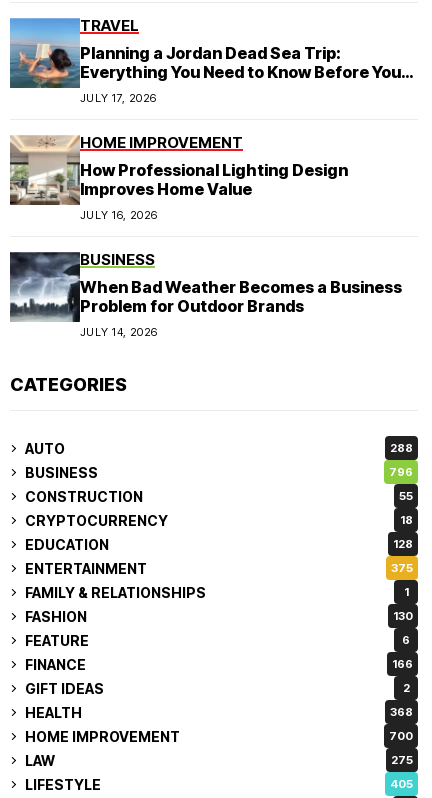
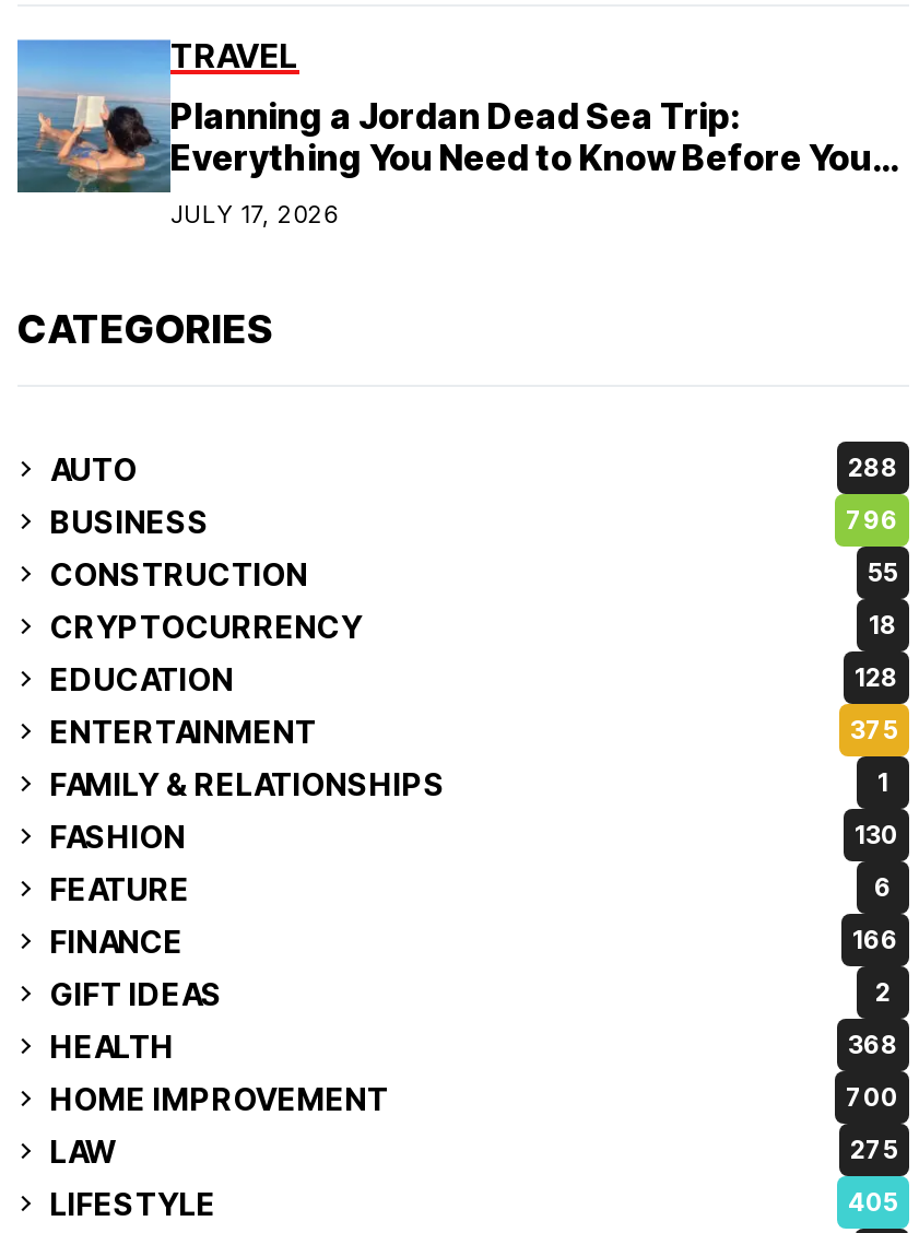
[9,133,402,339] [image] | HOME IMPROVEMENT | How Professional Lighting Design | Improves Home Value | JULY 16, 2026 | BUSINESS | When Bad Weather Becomes a Business | Problem for Outdoor Brands | JULY 14, 2026 -> none
[9,251,66,322] [image] -> none

